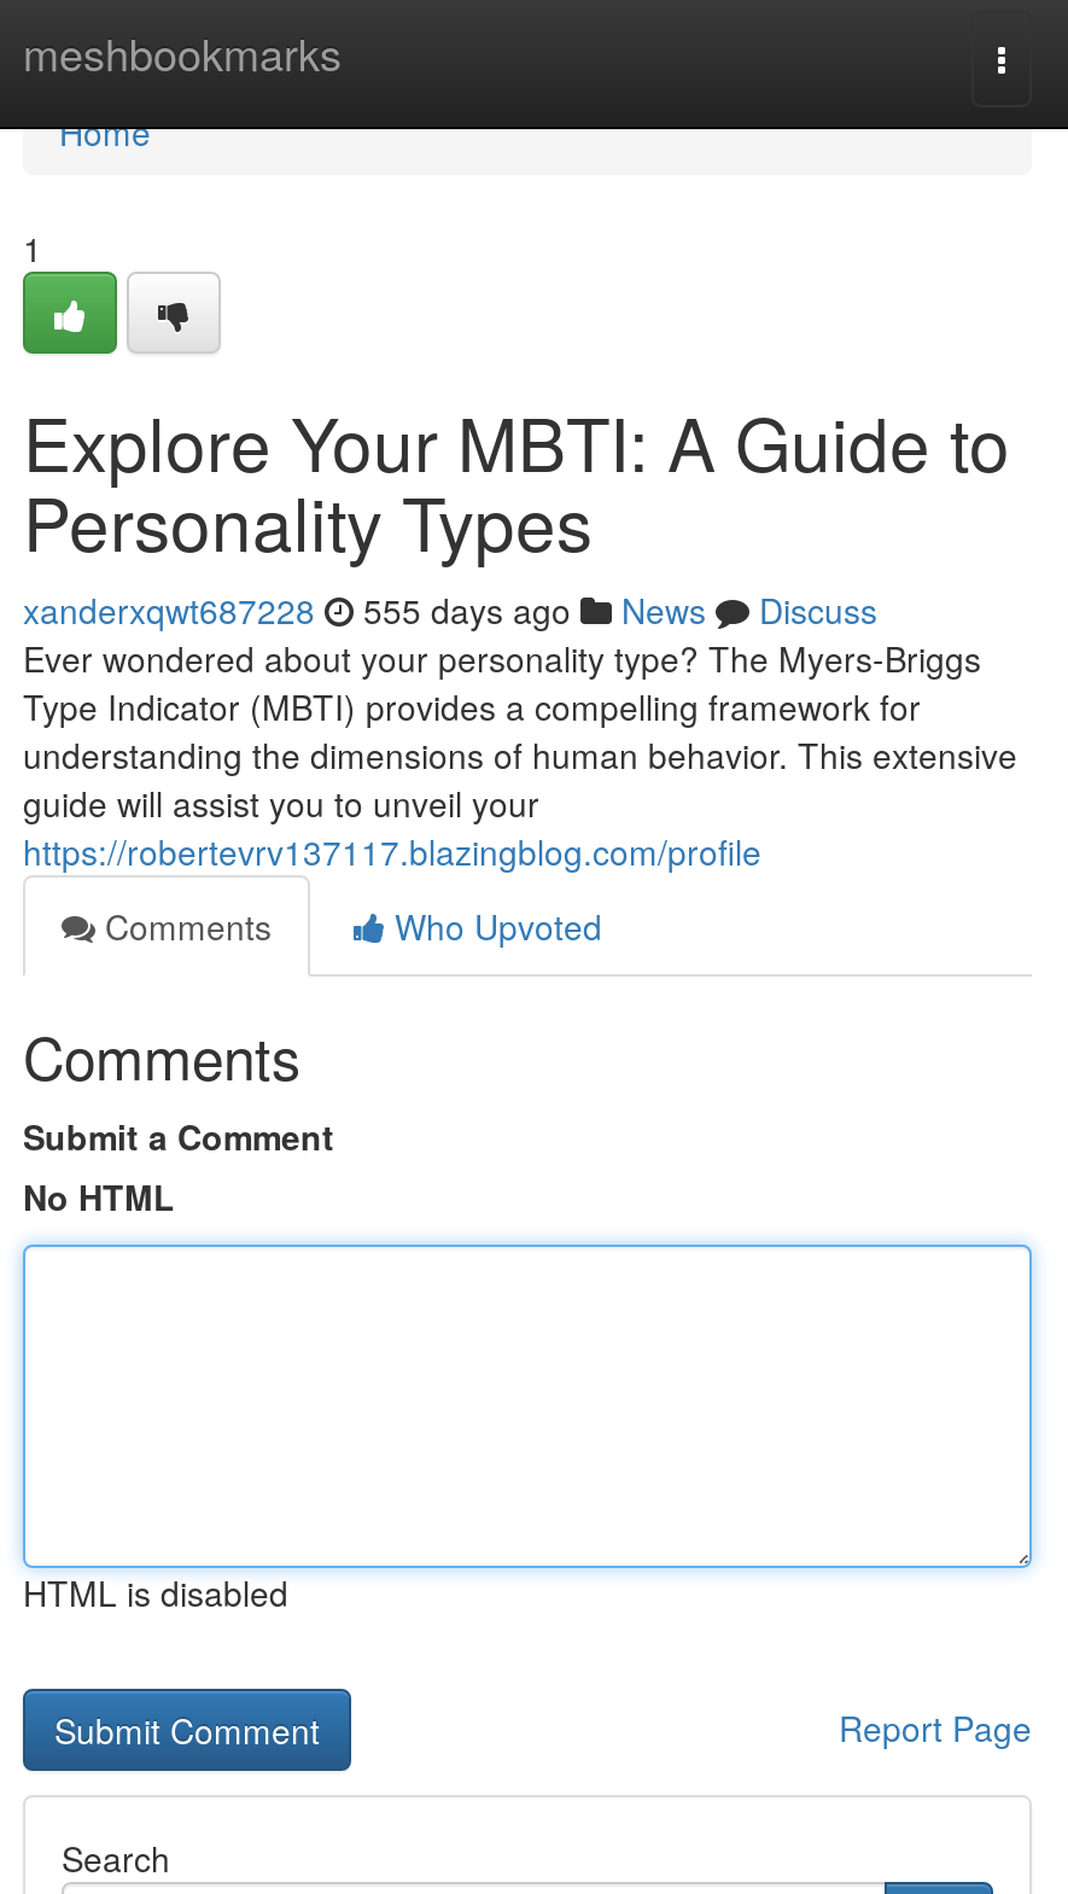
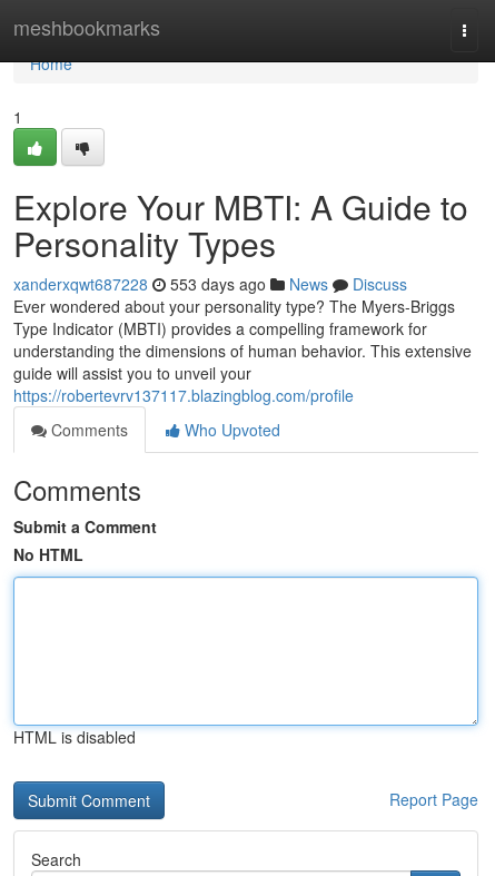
[23,585,877,634] xanderxqwt687228 555 days ago News Discuss -> [13,273,407,295] xanderxqwt687228 553 days ago News Discuss

